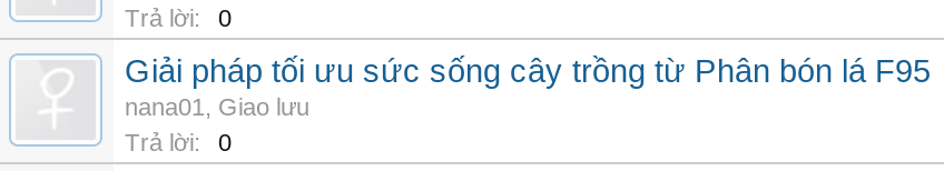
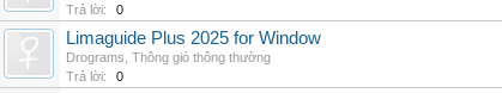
[125,53,931,120] Giải pháp tối ưu sức sống cây trồng từ Phân bón lá F95 | nana01, Giao lưu -> [66,29,321,64] Limaguide Plus 2025 for Window | Drograms, Thông gió thông thường

